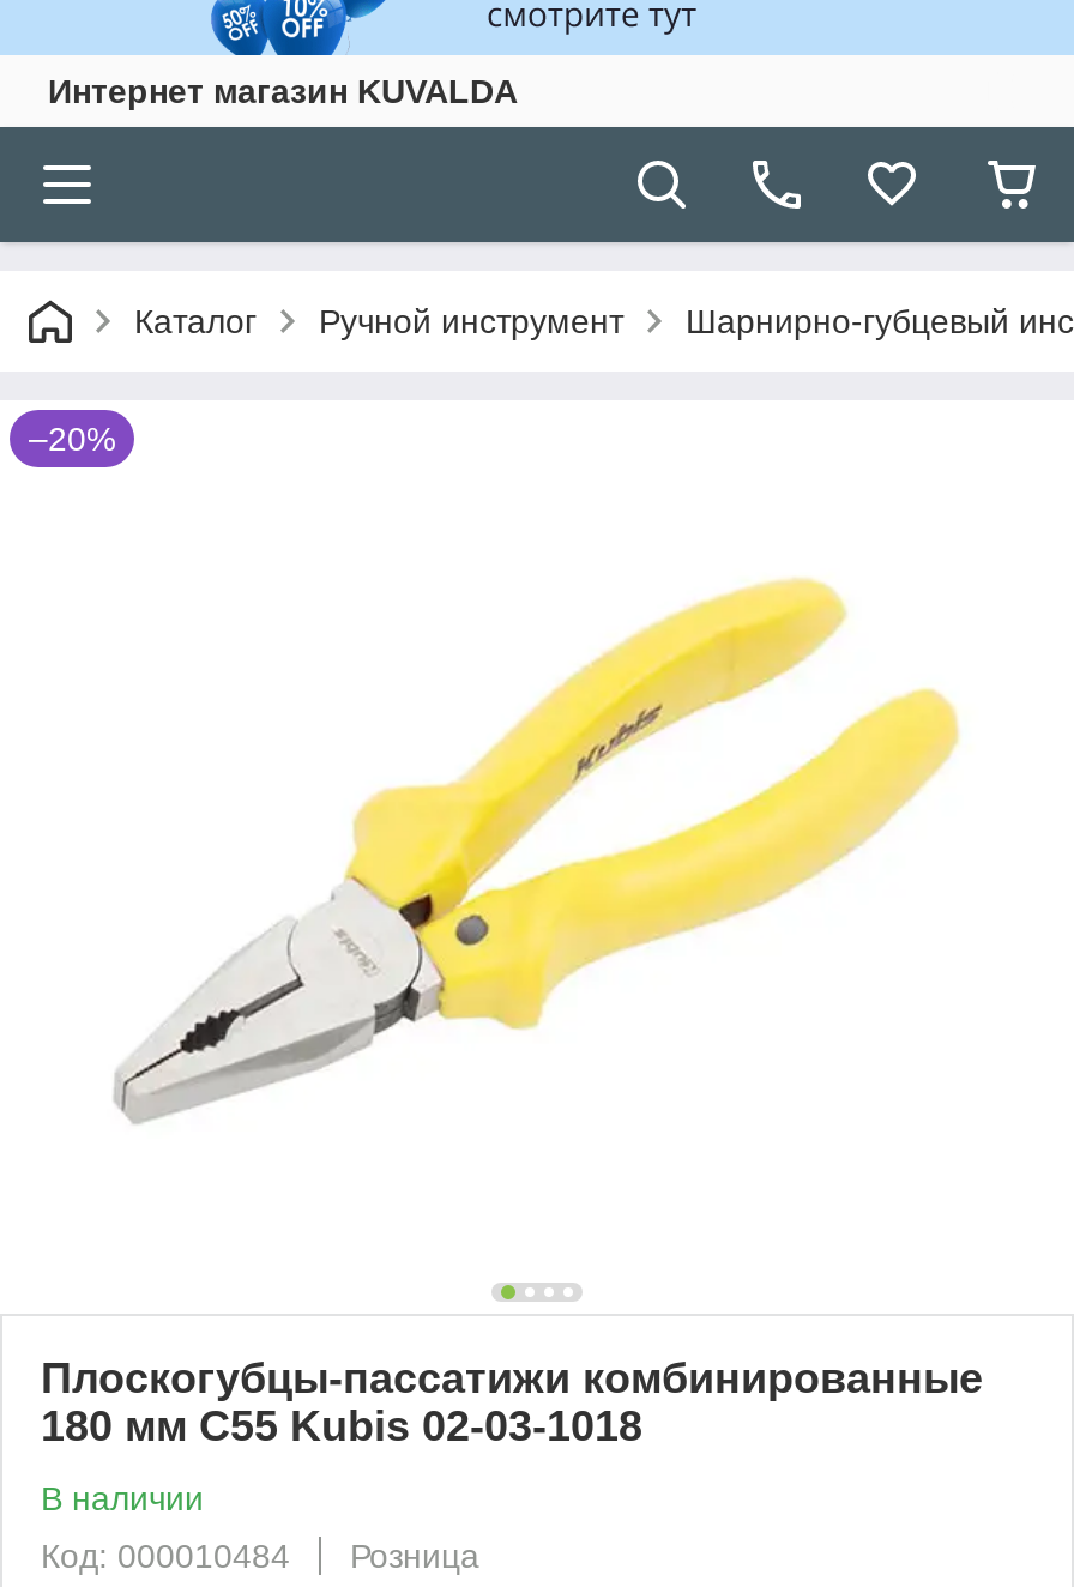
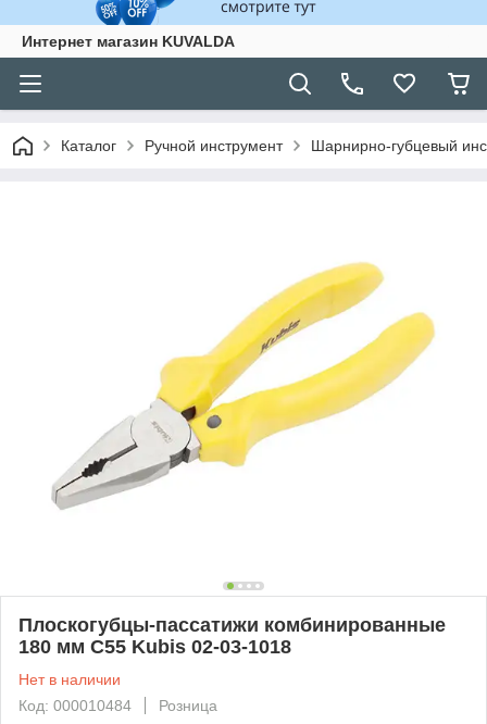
[29,420,115,458] –20% -> none
[41,1479,204,1517] В наличии -> [18,671,121,688] Нет в наличии

